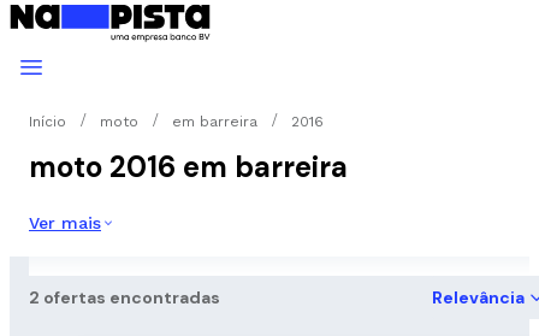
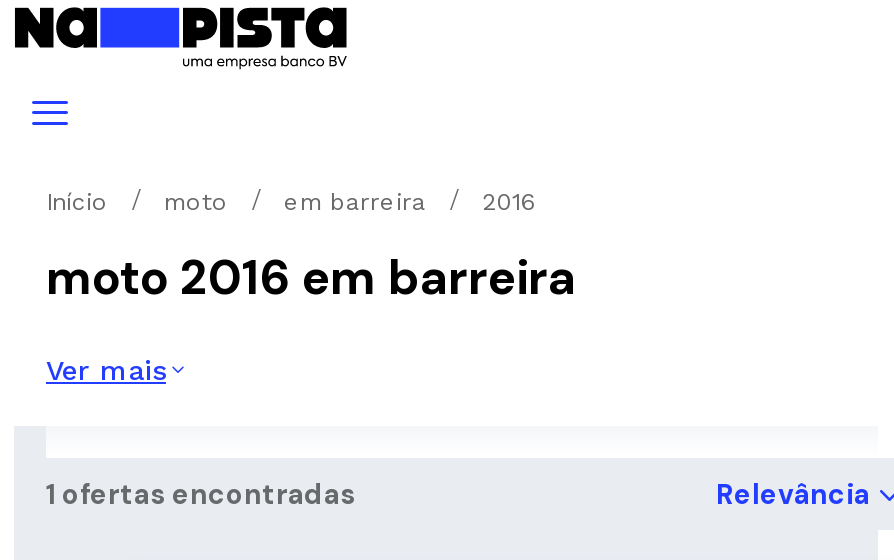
[29,287,220,308] 2 ofertas encontradas -> [46,476,356,512] 1 ofertas encontradas

